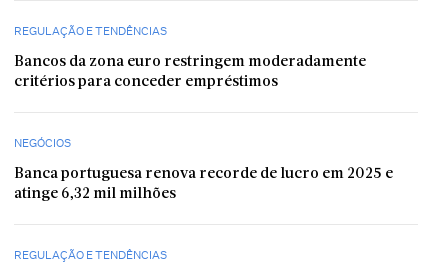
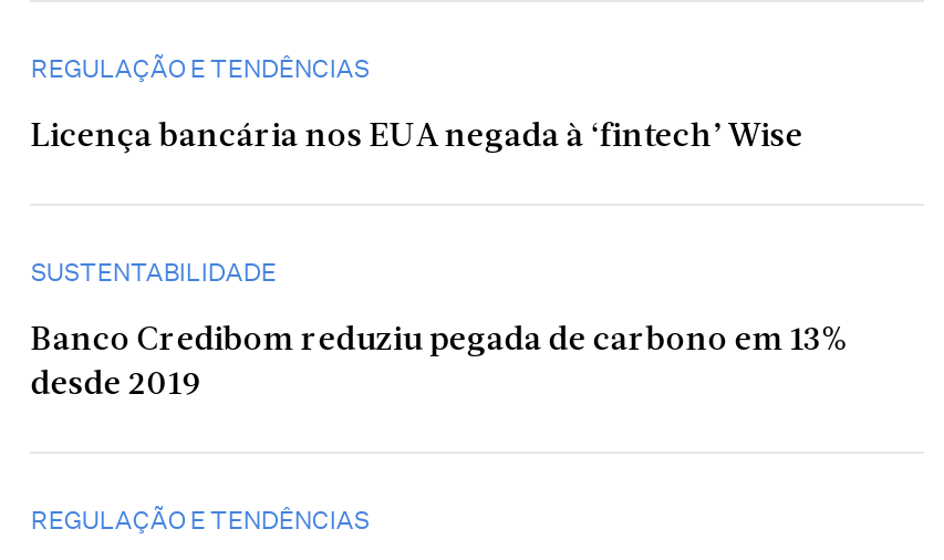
[14,55,366,90] Bancos da zona euro restringem moderadamente | critérios para conceder empréstimos -> [31,122,803,156] Licença bancária nos EUA negada à ‘fintech’ Wise
[14,136,71,150] NEGÓCIOS -> [31,257,276,288] SUSTENTABILIDADE
[14,167,393,202] Banca portuguesa renova recorde de lucro em 2025 e | atinge 6,32 mil milhões -> [31,326,847,404] Banco Credibom reduziu pegada de carbono em 13% | desde 2019

